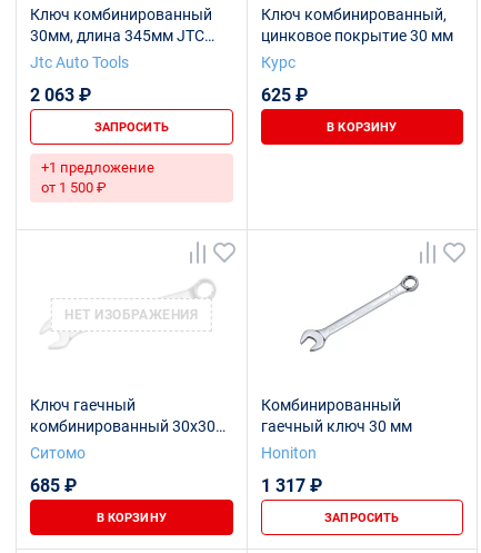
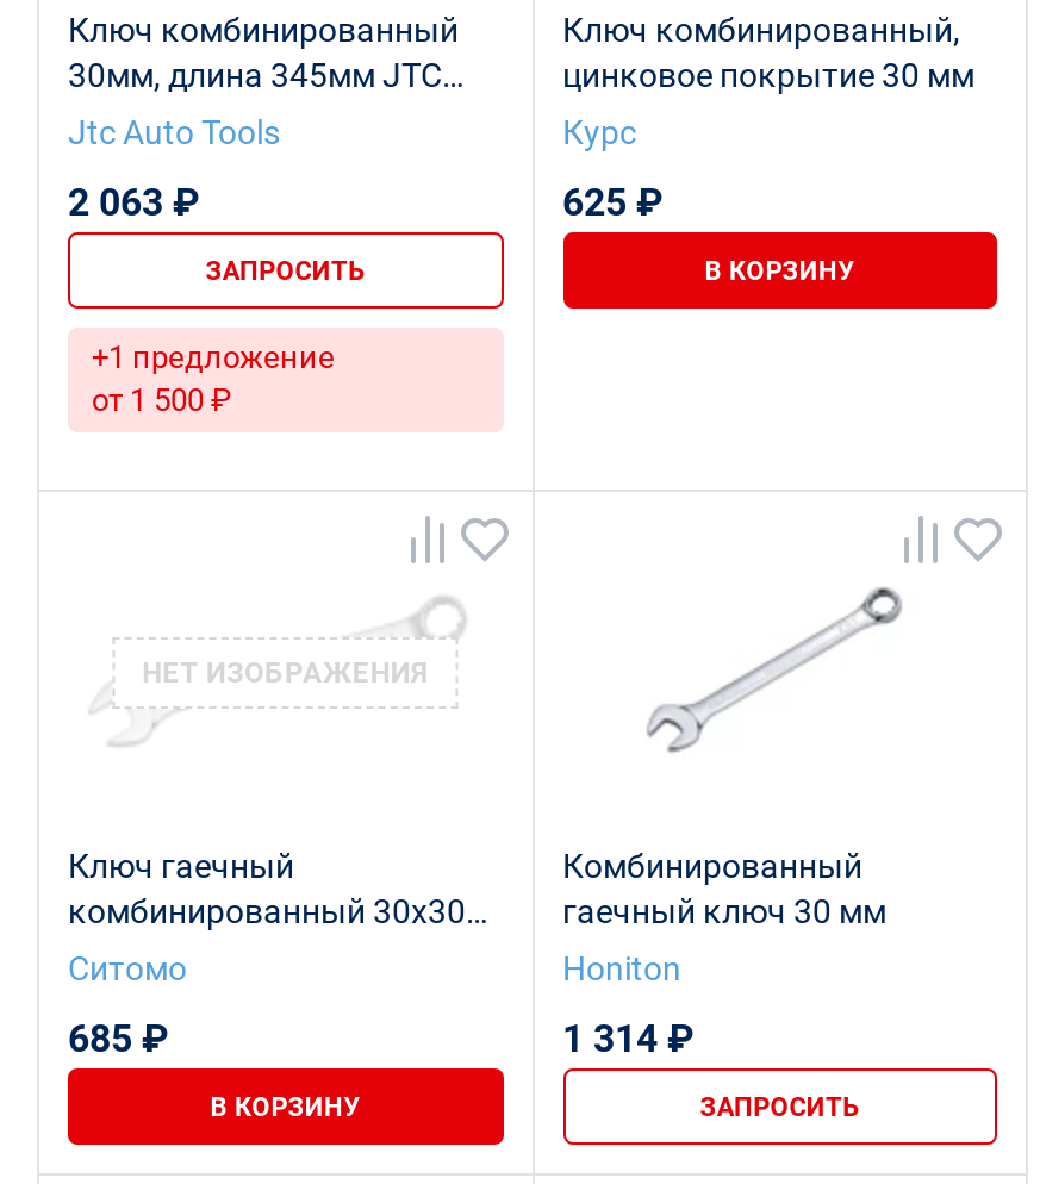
[260,475,322,496] 1 317 ₽ -> [562,1016,693,1061] 1 314 ₽

